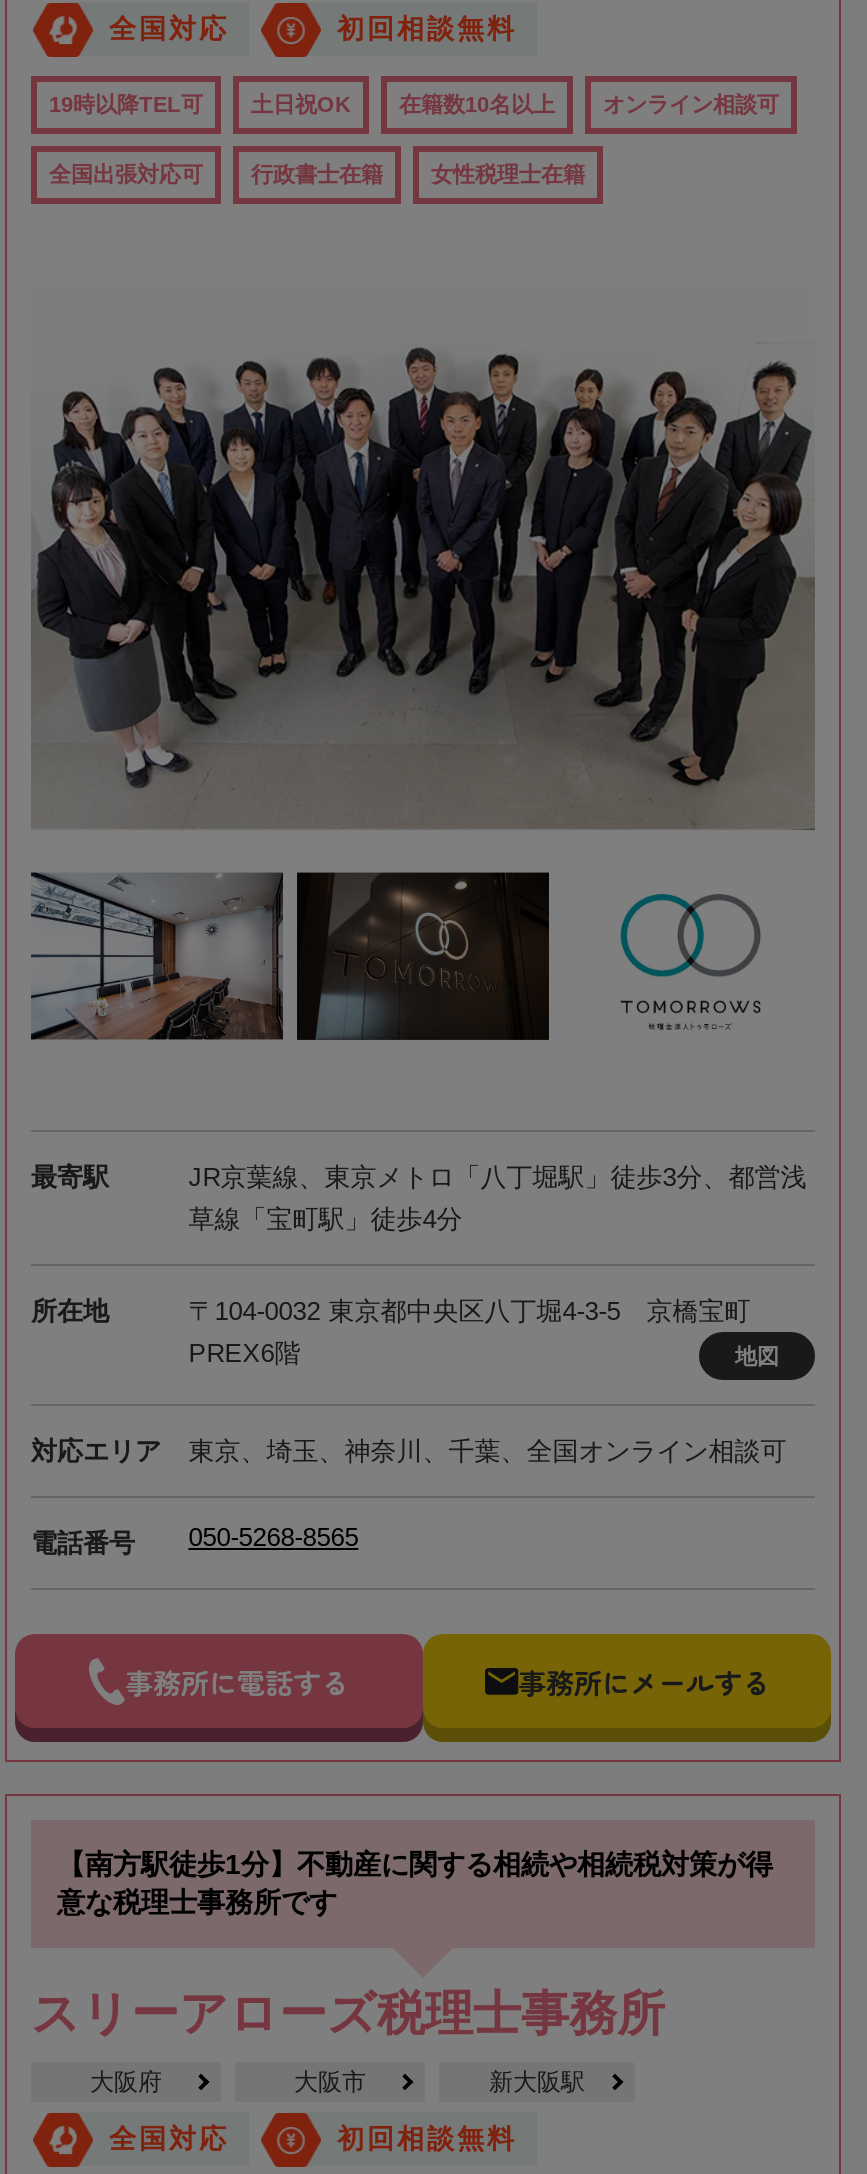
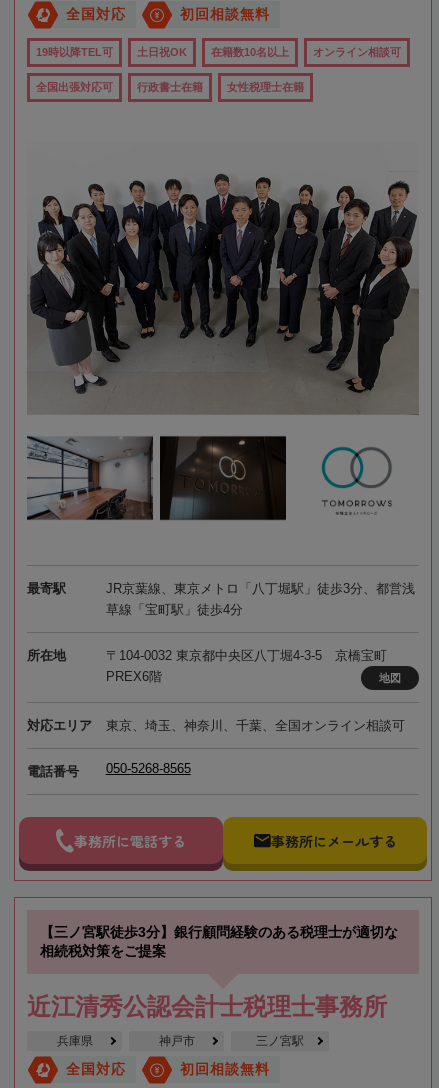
[57,1849,773,1919] 【南方駅徒歩1分】不動産に関する相続や相続税対策が得 | 意な税理士事務所です -> [40,924,398,959] 【三ノ宮駅徒歩3分】銀行顧問経験のある税理士が適切な | 相続税対策をご提案
[31,1987,665,2041] スリーアローズ税理士事務所 -> [27,993,387,1020] 近江清秀公認会計士税理士事務所
[90,2069,585,2097] 大阪府 | 大阪市 | 新大阪駅 -> [56,1034,304,1048] 兵庫県 | 神戸市 | 三ノ宮駅

